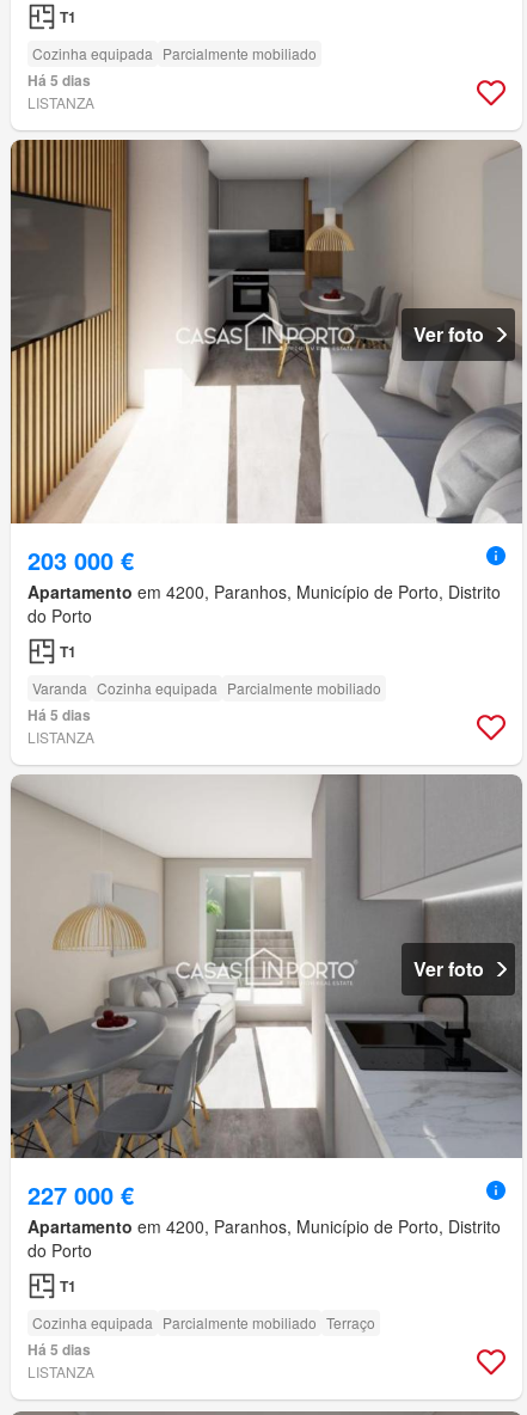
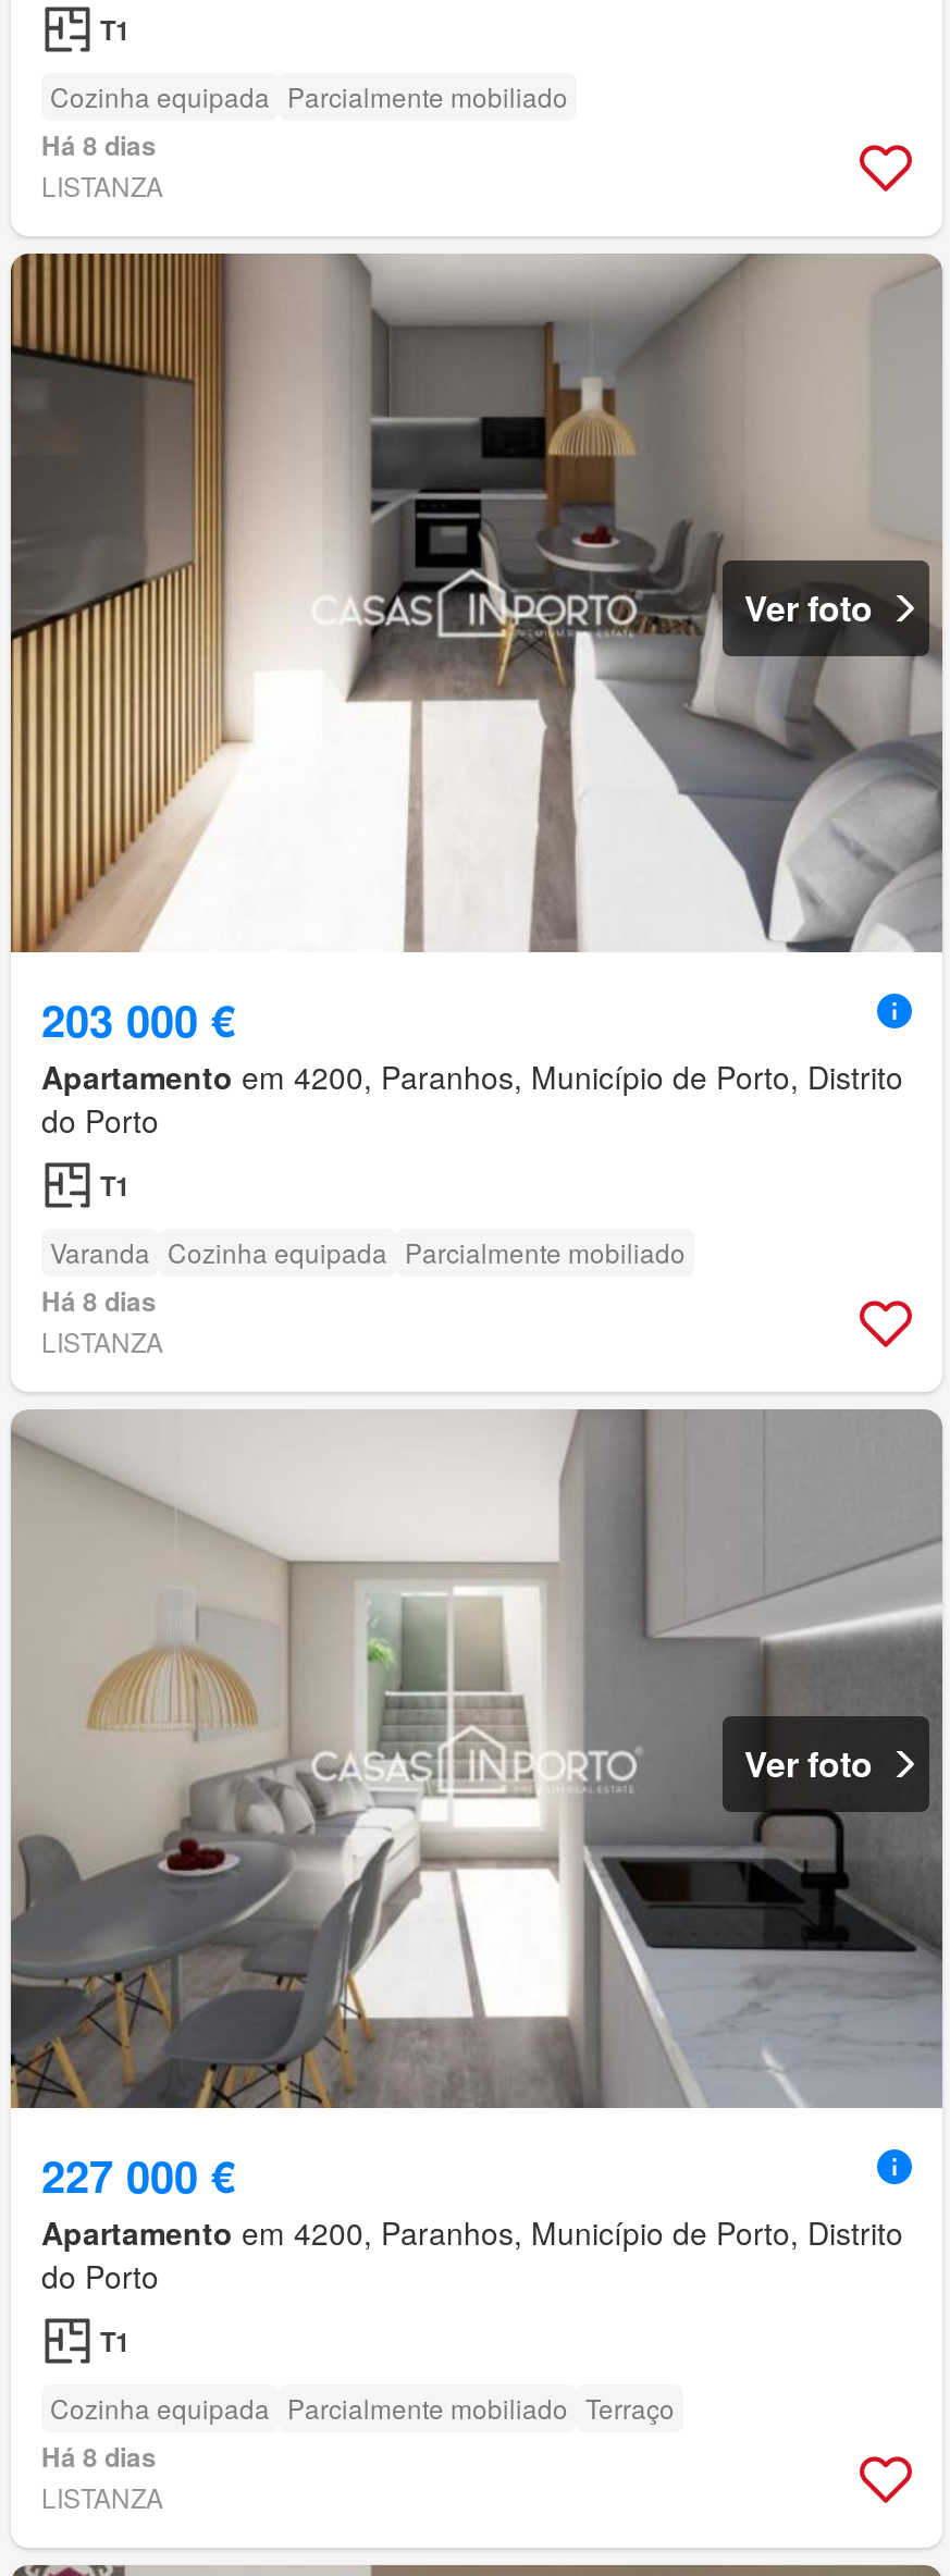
[27,70,91,91] Há 5 dias -> [41,126,157,165] Há 8 dias
[27,704,91,726] Há 5 dias -> [41,1282,157,1321] Há 8 dias
[27,1339,91,1361] Há 5 dias -> [41,2438,157,2477] Há 8 dias

